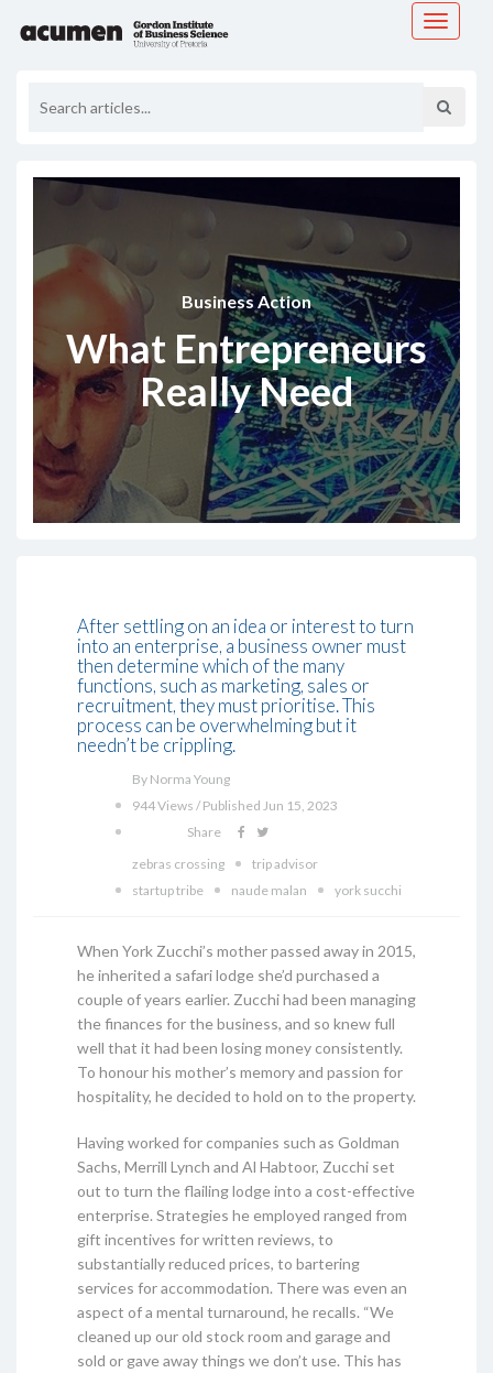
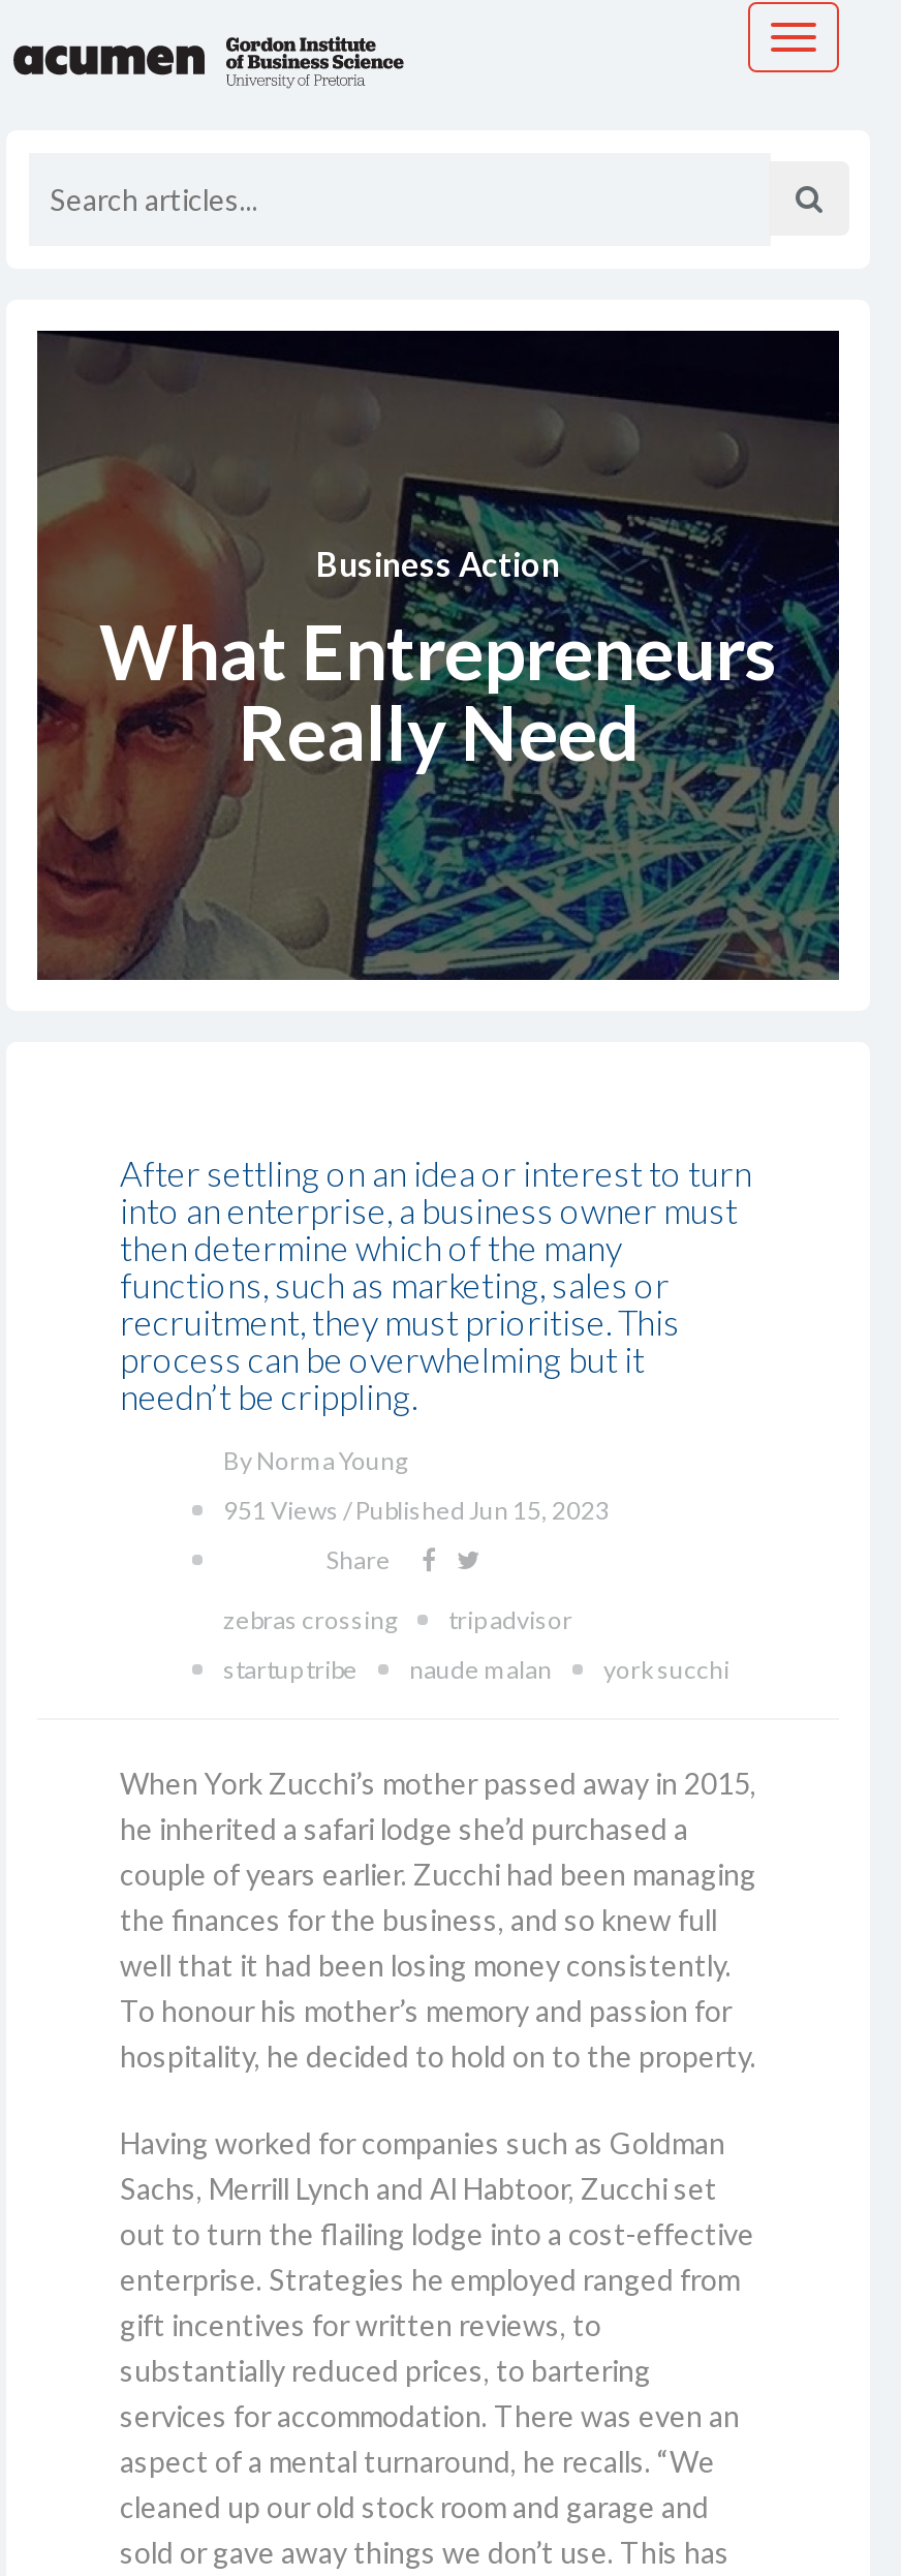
[132,797,338,813] 944 Views / Published Jun 15, 2023 -> [223,1494,610,1525] 951 Views / Published Jun 15, 2023

